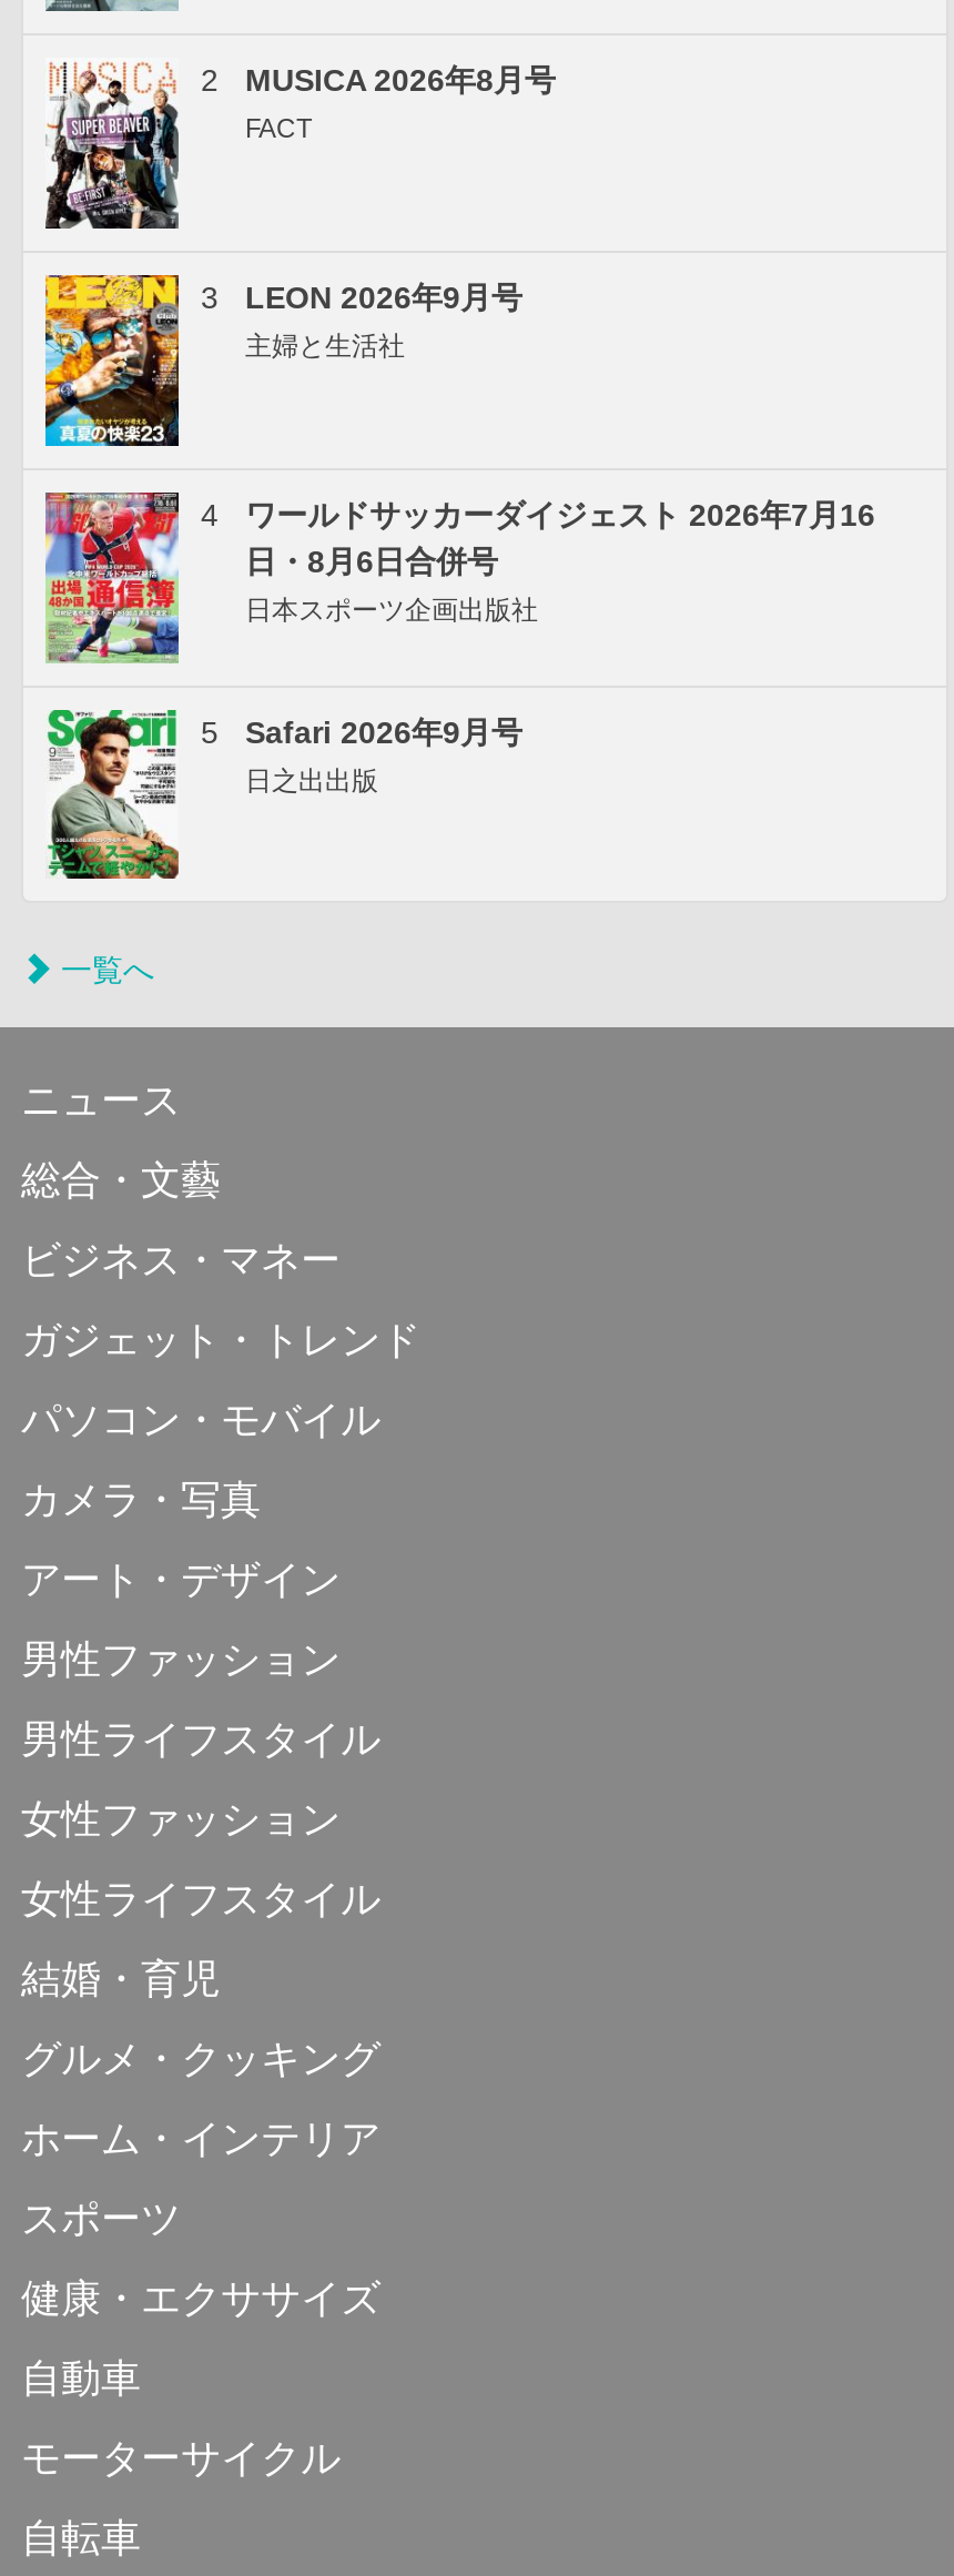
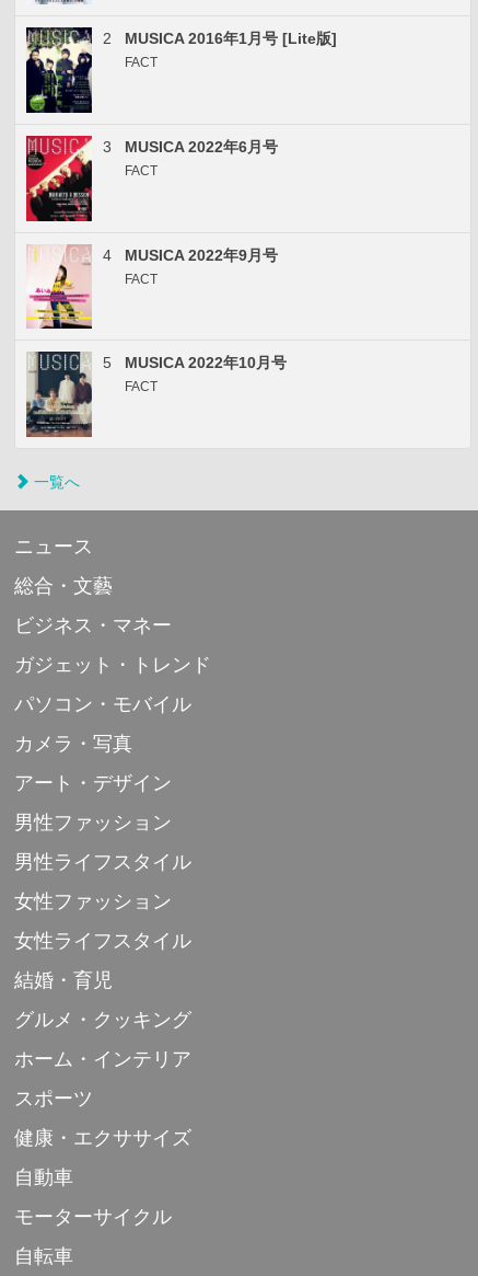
[43,55,556,231] [image] | MUSICA 2026年8月号 -> [25,26,337,114] [image] | MUSICA 2016年1月号 [Lite版]
[43,273,522,448] [image] | LEON 2026年9月号 | 主婦と生活社 -> [25,135,278,222] [image] | MUSICA 2022年6月号 | FACT
[43,490,875,663] [image] | ワールドサッカーダイジェスト 2026年7月16 | 日・8月6日合併号 | 日本スポーツ企画出版社 -> [26,244,278,330] [image] | MUSICA 2022年9月号 | FACT
[45,708,522,881] [image] | Safari 2026年9月号 | 日之出出版 -> [25,350,287,438] [image] | MUSICA 2022年10月号 | FACT

